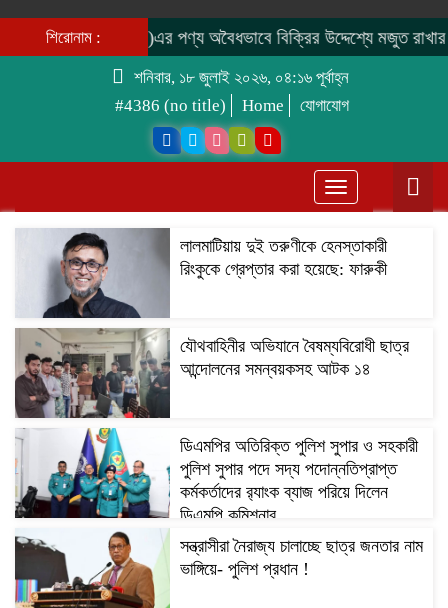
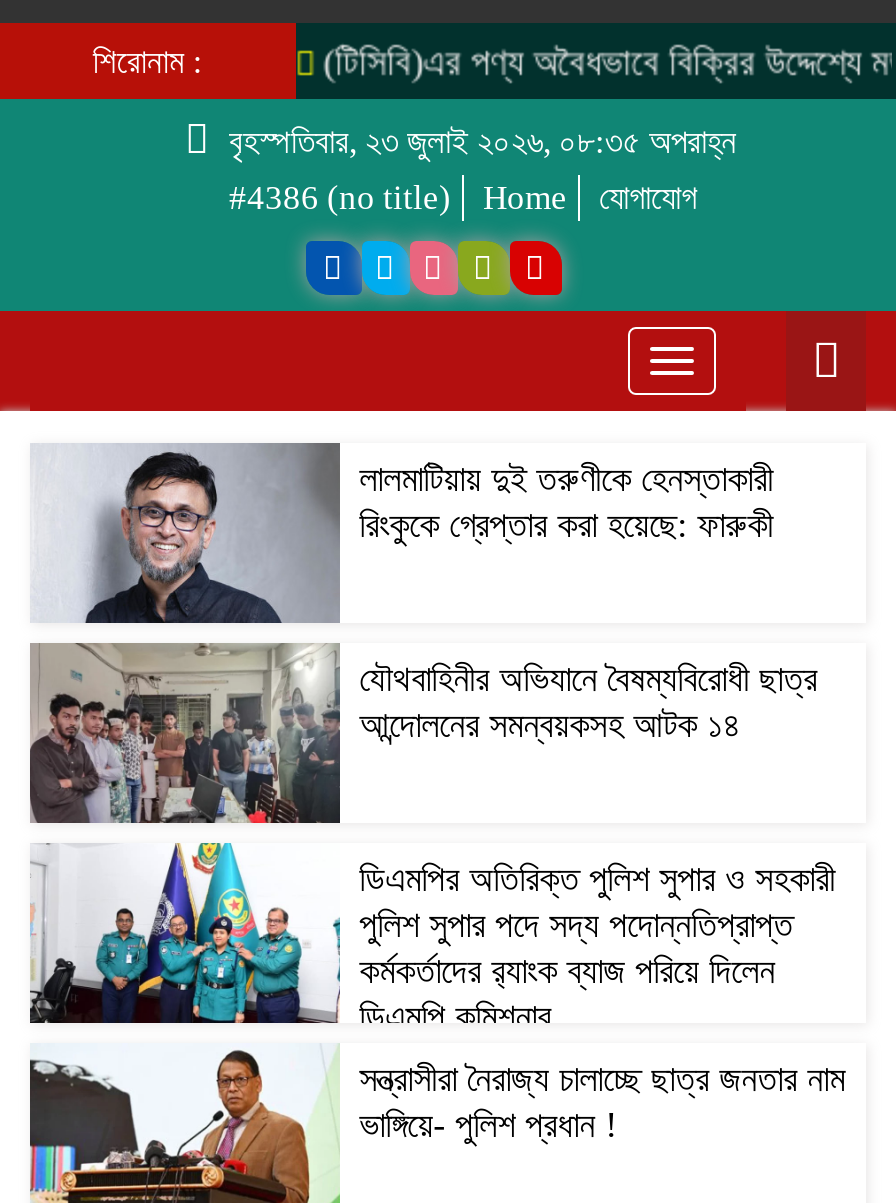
[130,68,349,87] শনিবার, ১৮ জুলাই ২০২৬, ০৪:১৬ পূর্বাহ্ন -> [221,123,737,161] বৃহস্পতিবার, ২৩ জুলাই ২০২৬, ০৮:৩৫ অপরাহ্ন

